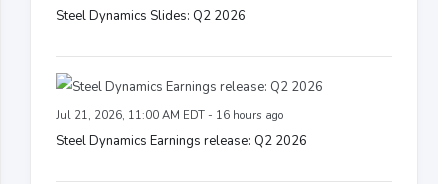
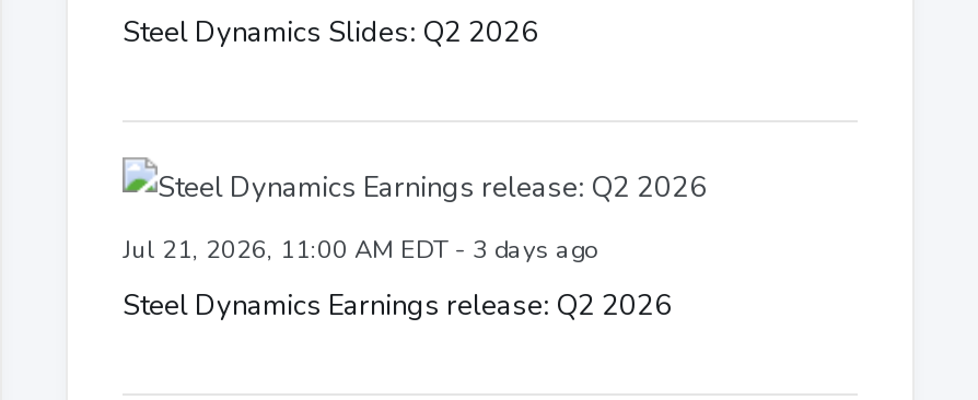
[56,108,283,123] Jul 21, 2026, 11:00 AM EDT - 16 hours ago -> [123,235,595,267] Jul 21, 2026, 11:00 AM EDT - 3 days ago

